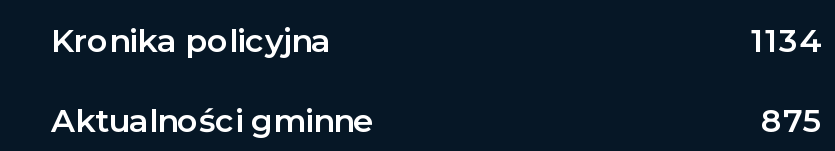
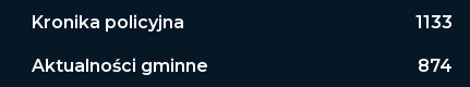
[751,22,823,60] 1134 -> [415,12,453,33] 1133
[761,102,823,140] 875 -> [418,55,453,76] 874

